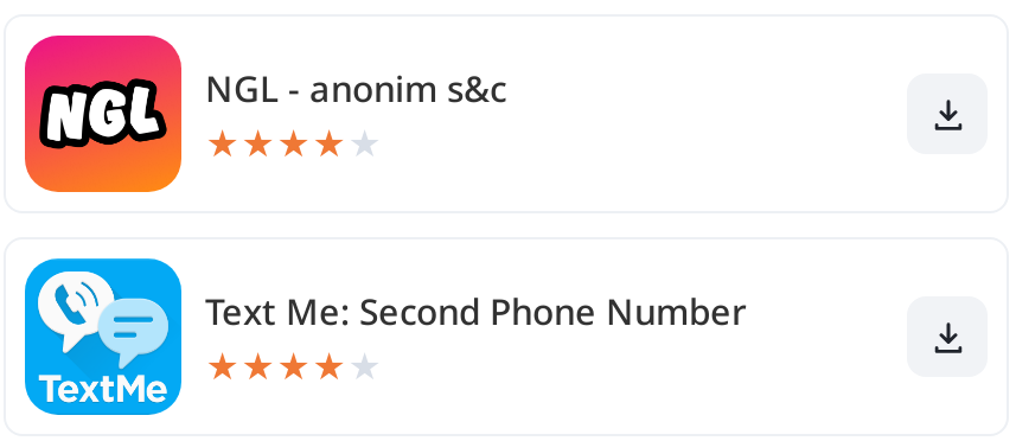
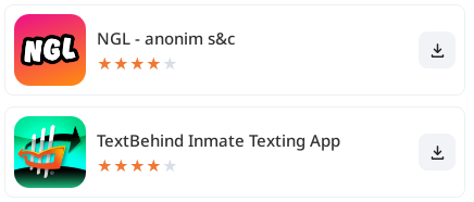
[23,256,746,417] [image] | Text Me: Second Phone Number -> [13,115,340,189] [image] | TextBehind Inmate Texting App

